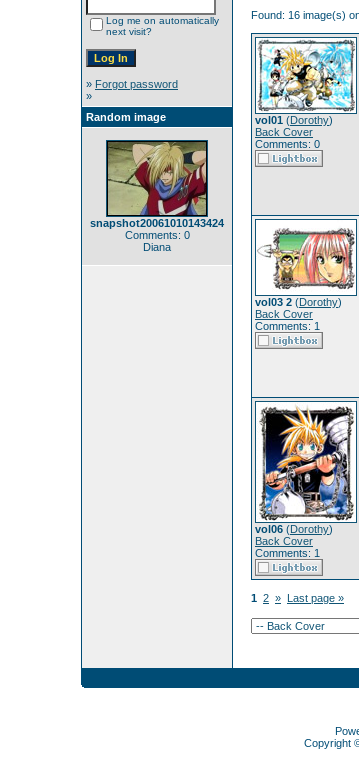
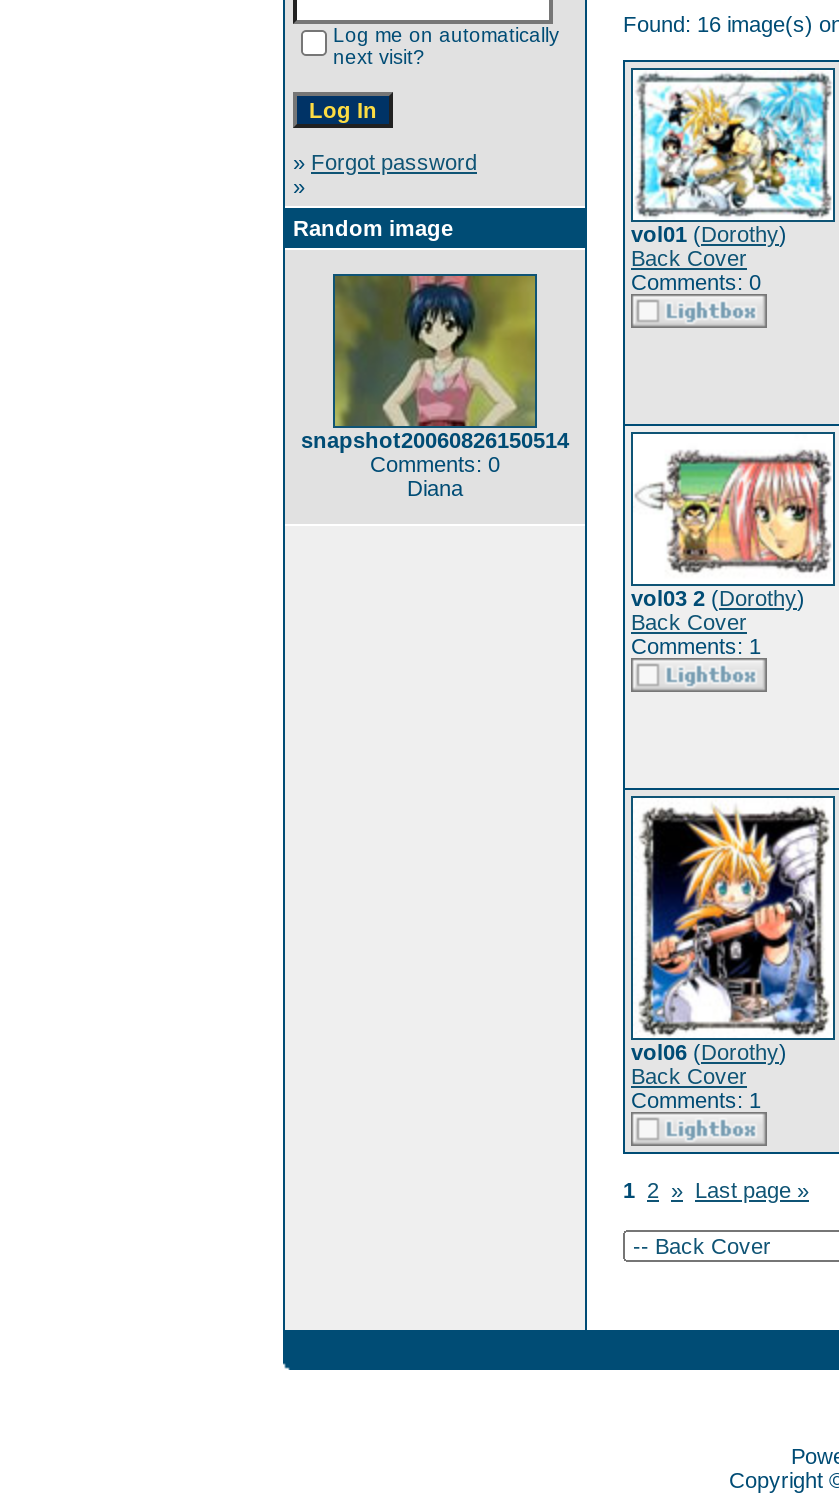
[90,140,224,229] [image] | snapshot20061010143424 -> [301,274,569,452] [image] | snapshot20060826150514

